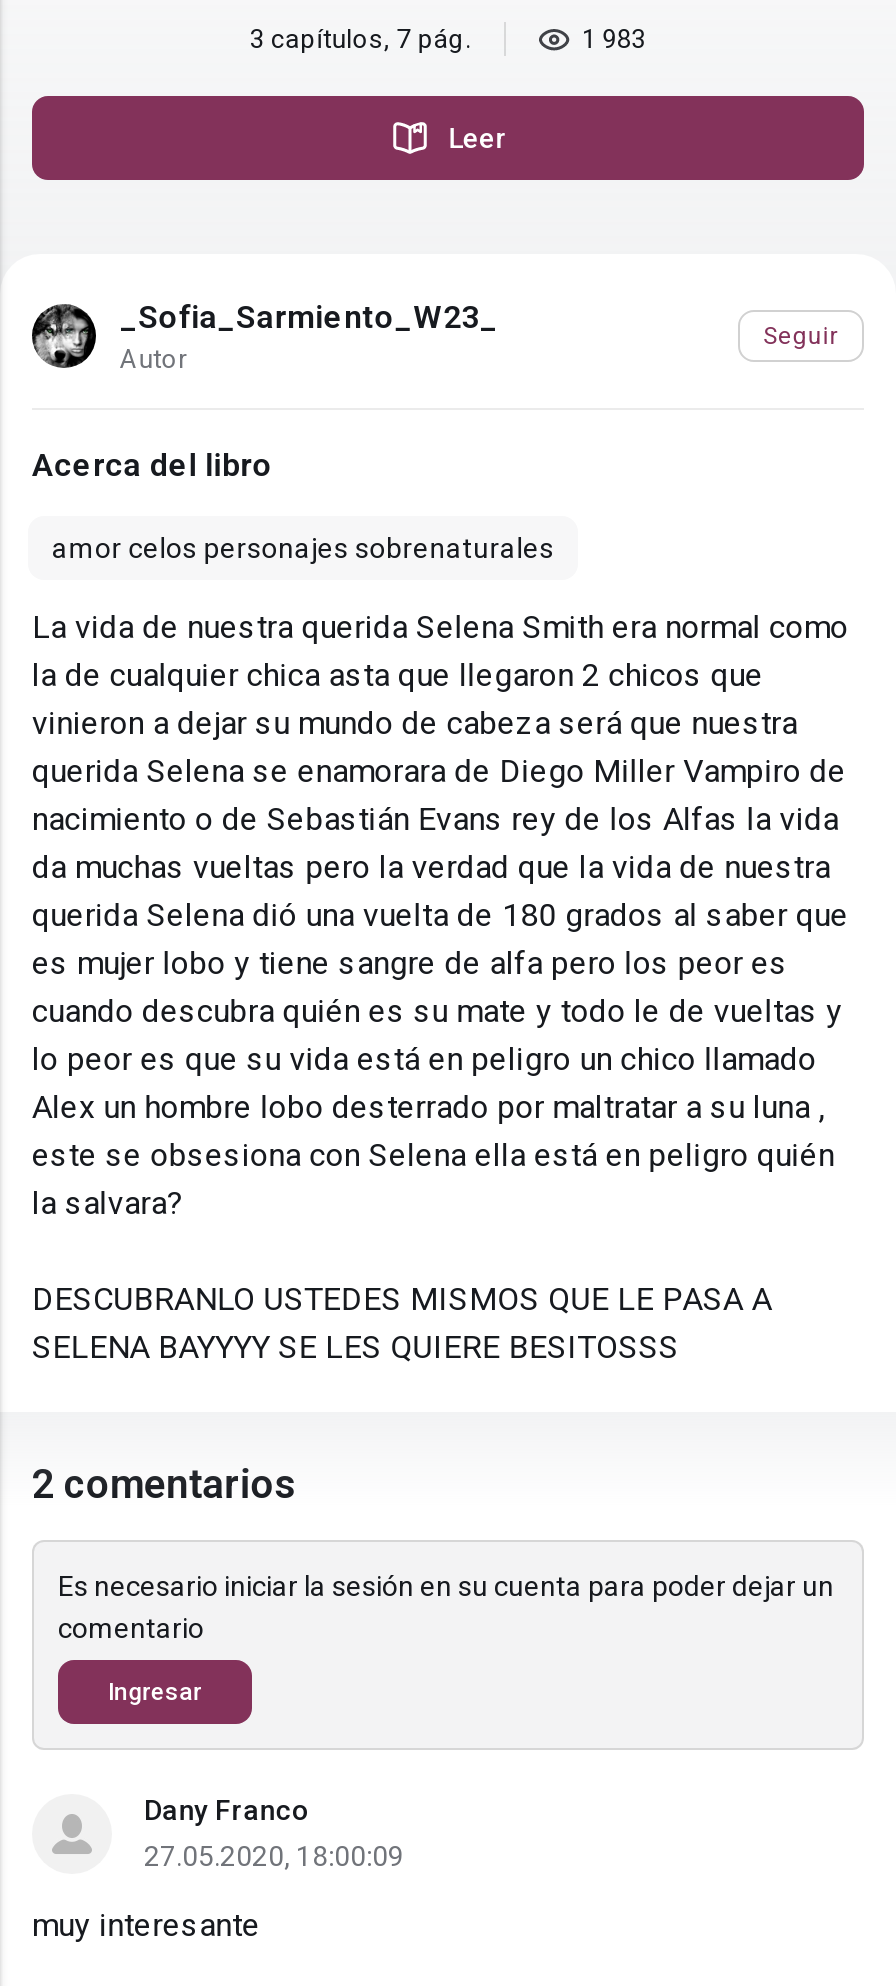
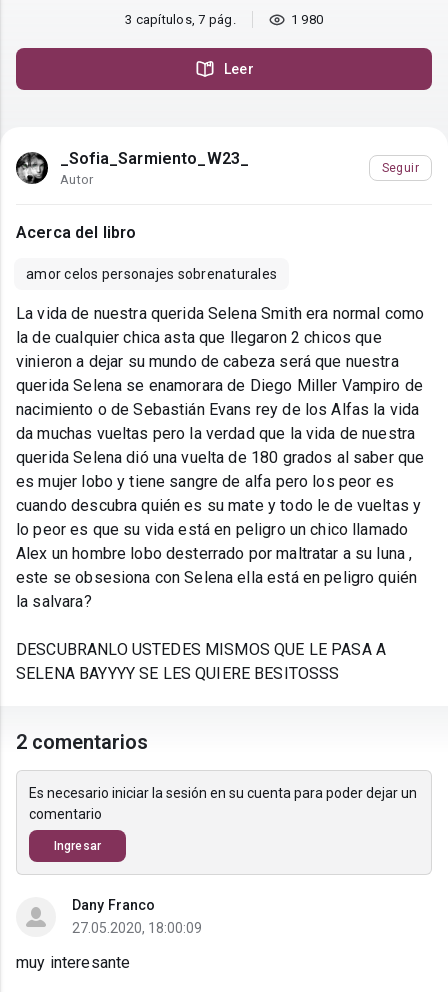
[582,24,646,54] 1 983 -> [291,12,323,27] 1 980

